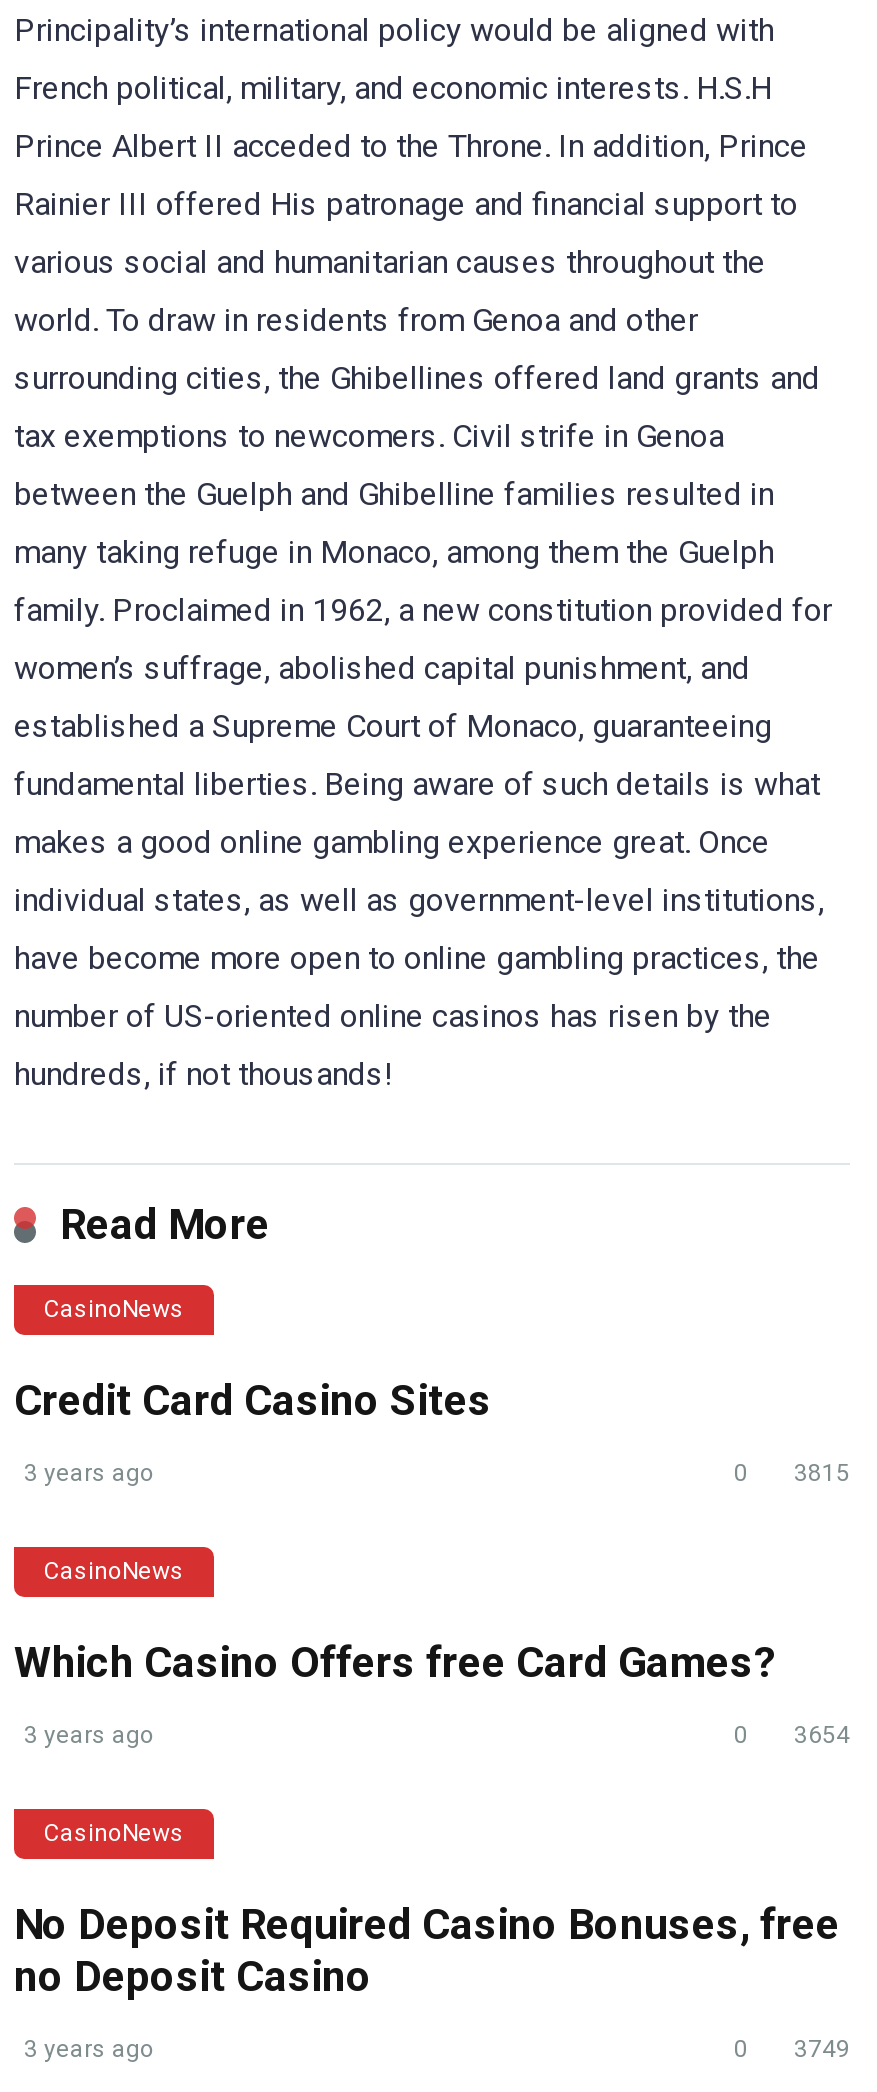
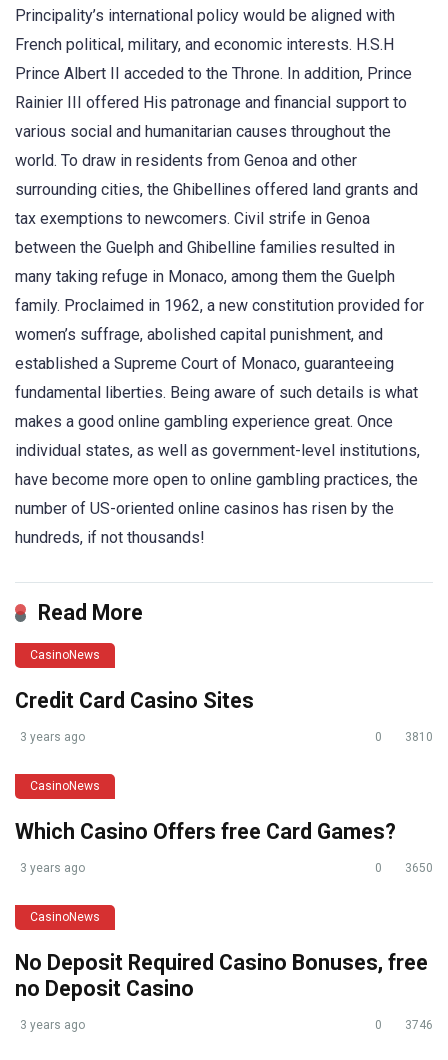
[734,1458,850,1486] 0 3815 -> [375,730,433,744] 0 3810
[734,1720,850,1748] 0 3654 -> [375,861,433,875] 0 3650
[734,2034,850,2062] 0 3749 -> [375,1018,433,1032] 0 3746

